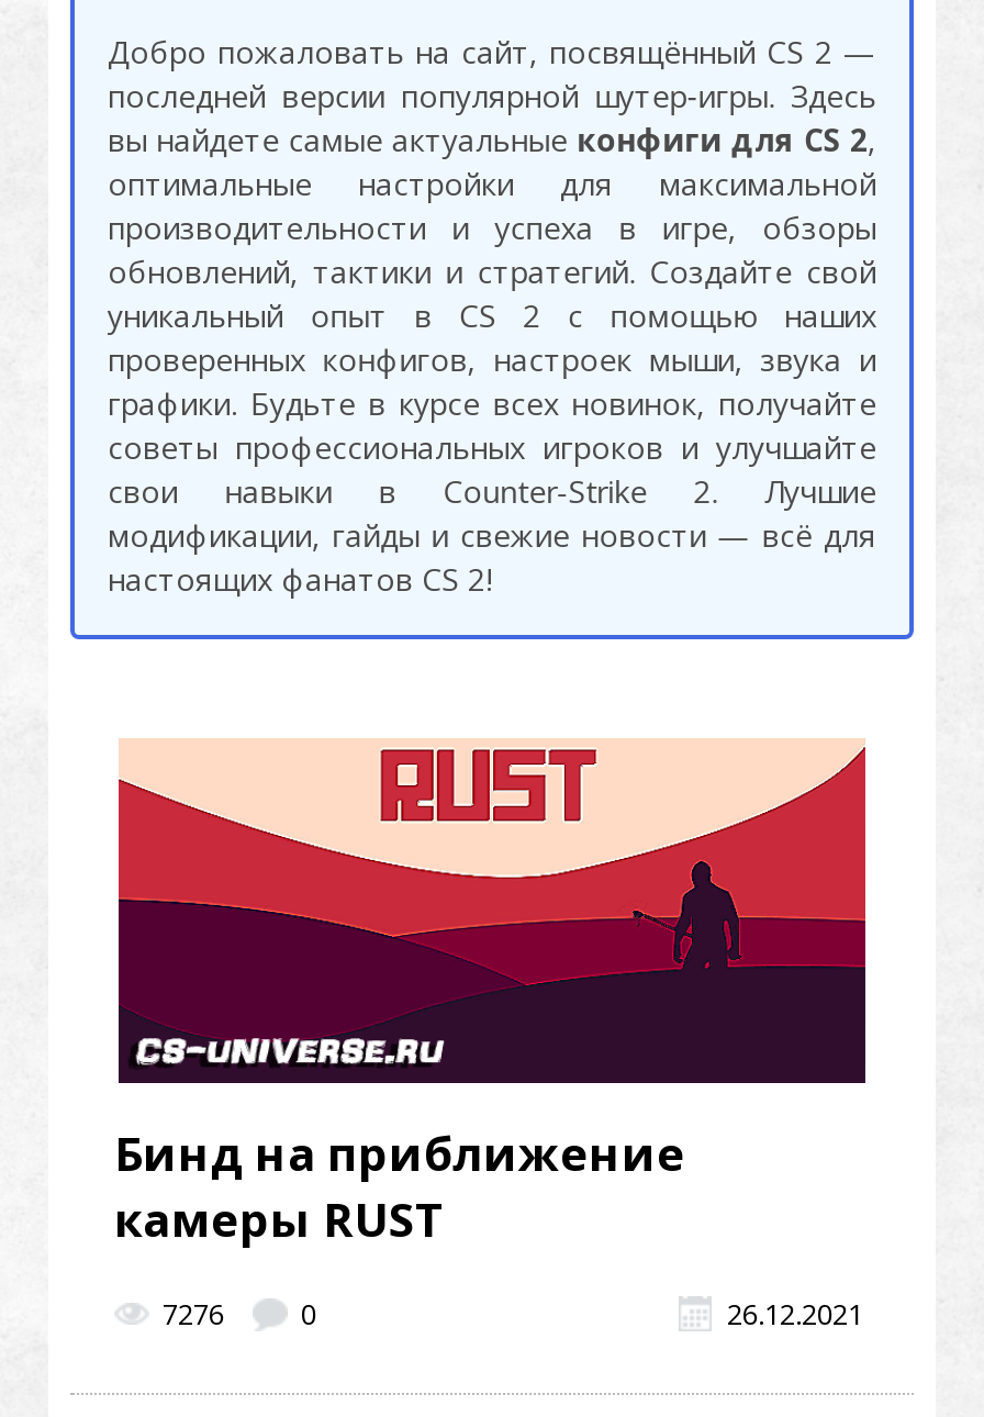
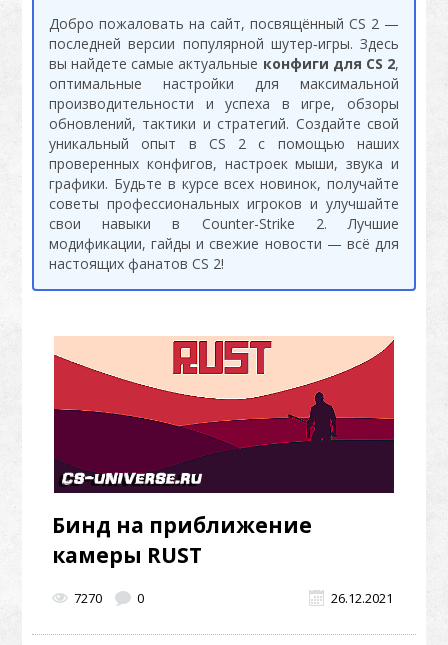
[163,1293,316,1333] 7276 0 -> [74,589,144,607] 7270 0

